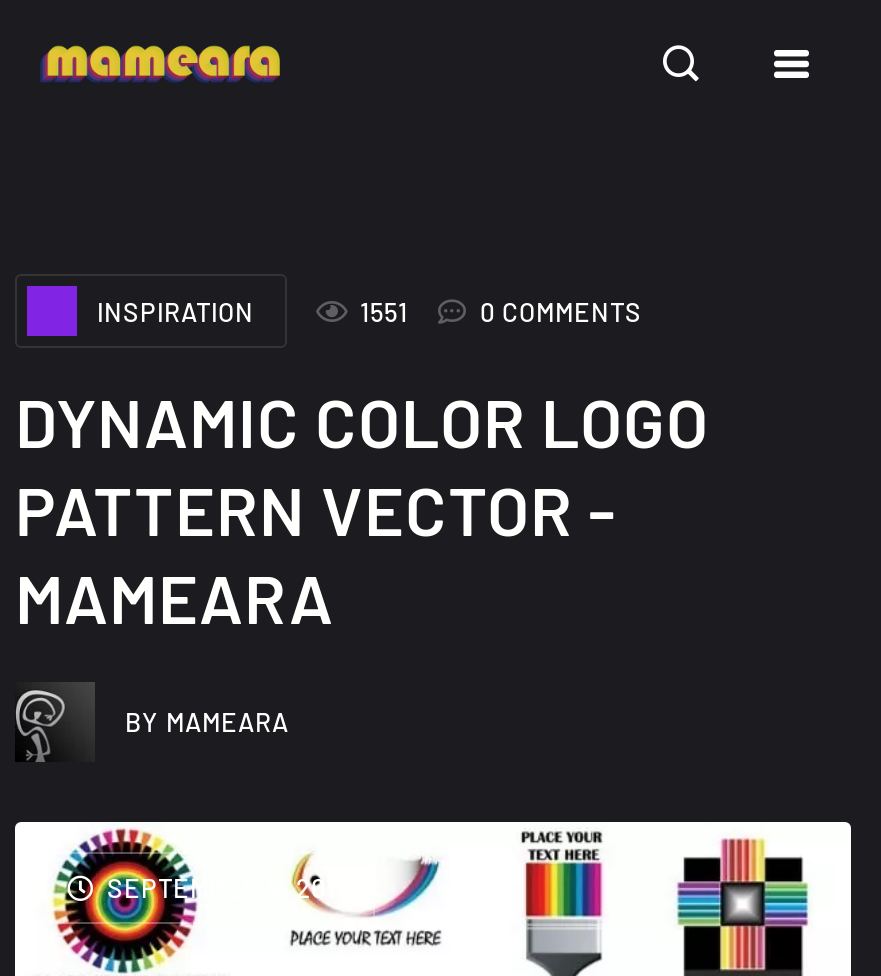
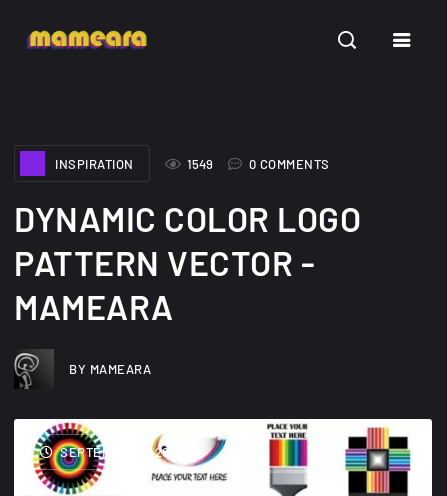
[354,295,408,327] 1551 -> [183,155,212,171] 1549

